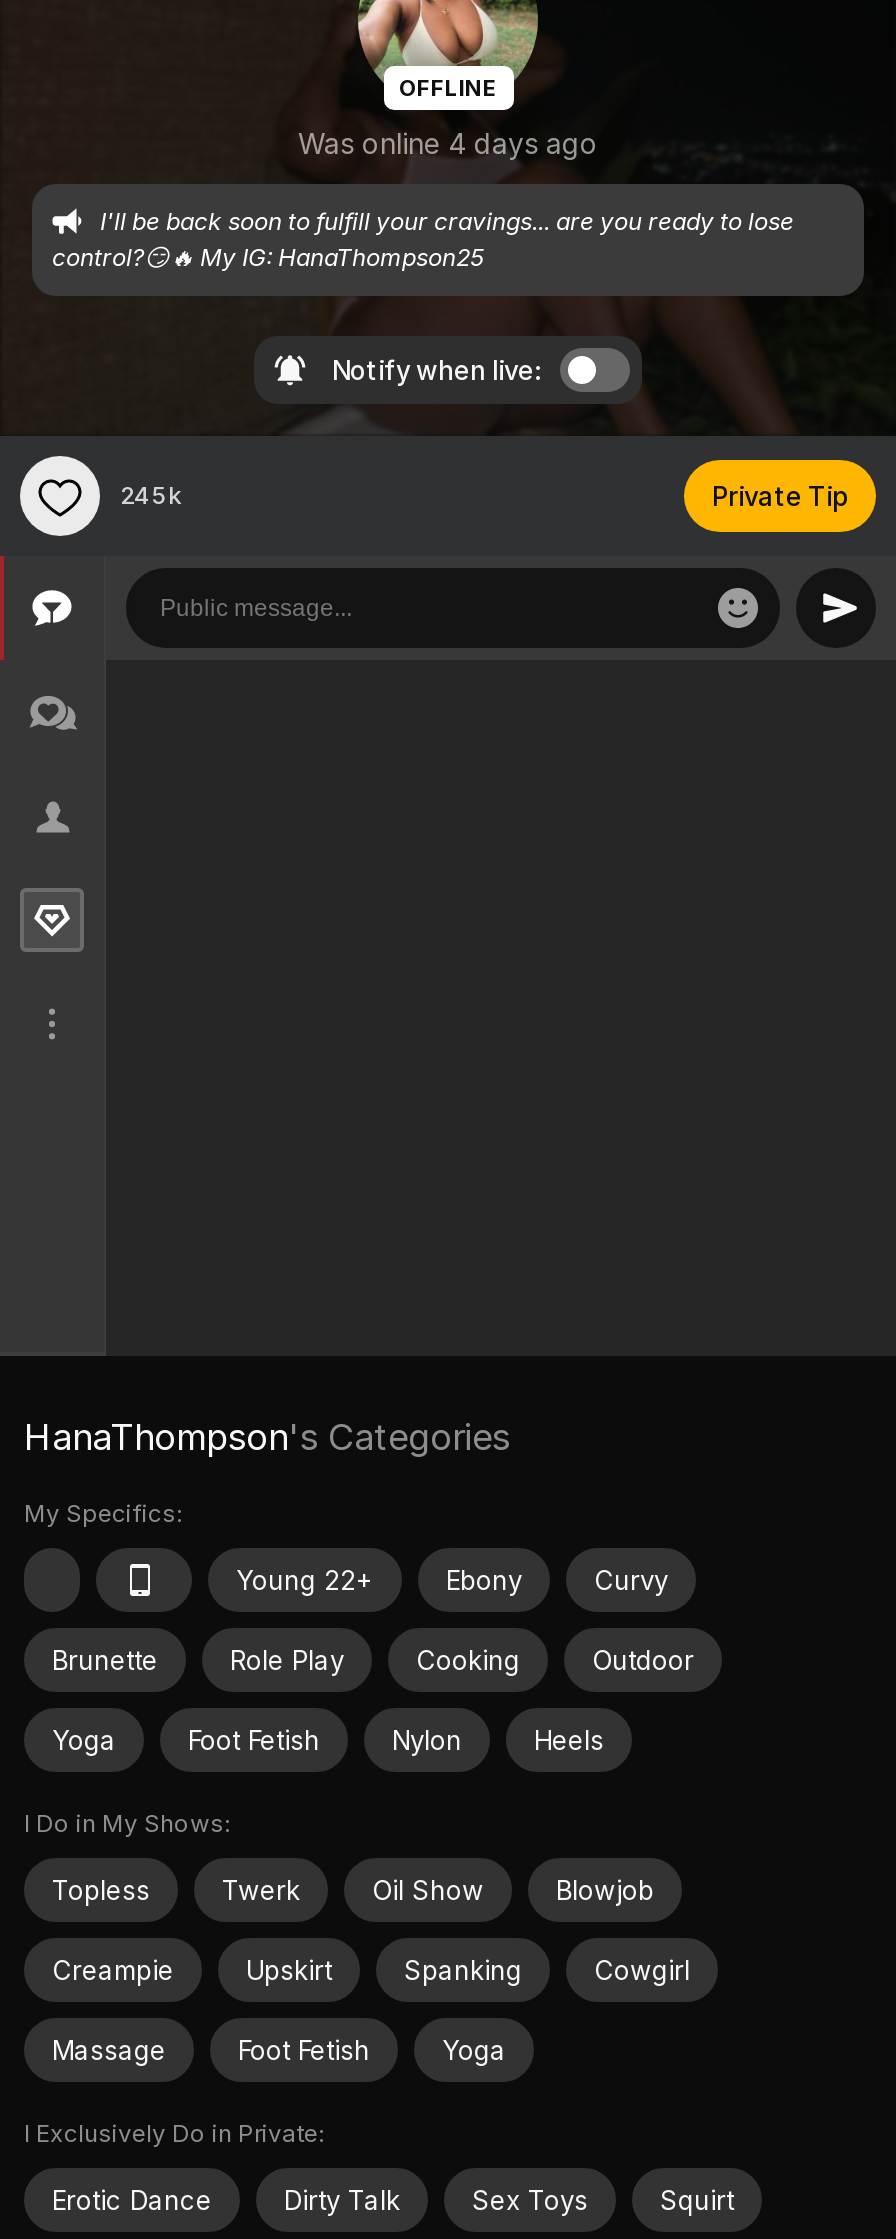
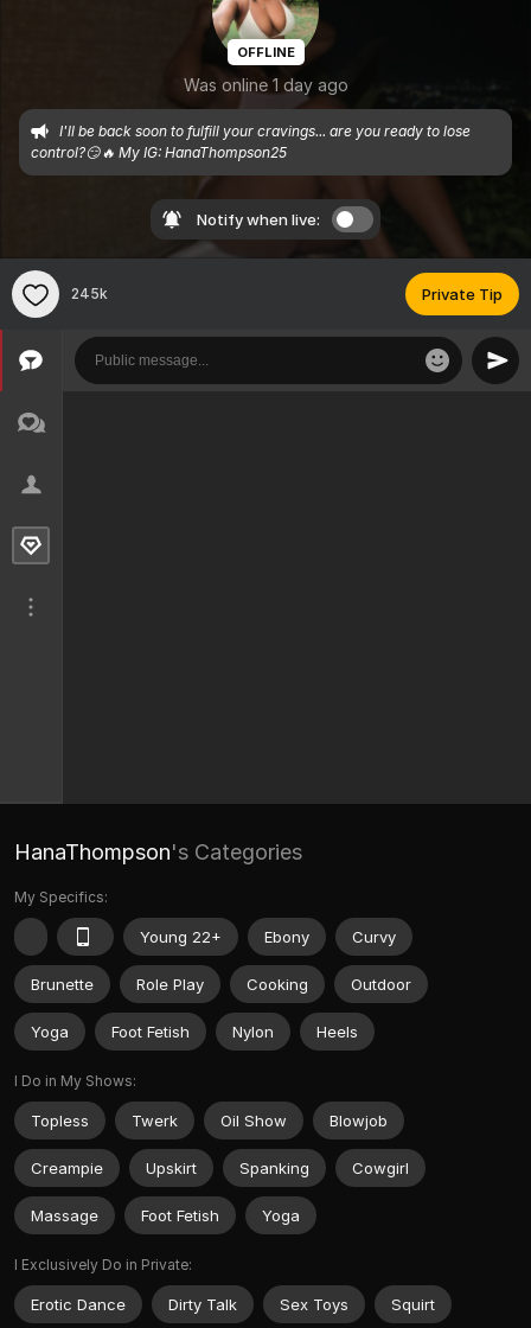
[298,126,598,160] Was online 4 days ago -> [183,75,348,95] Was online 1 day ago

